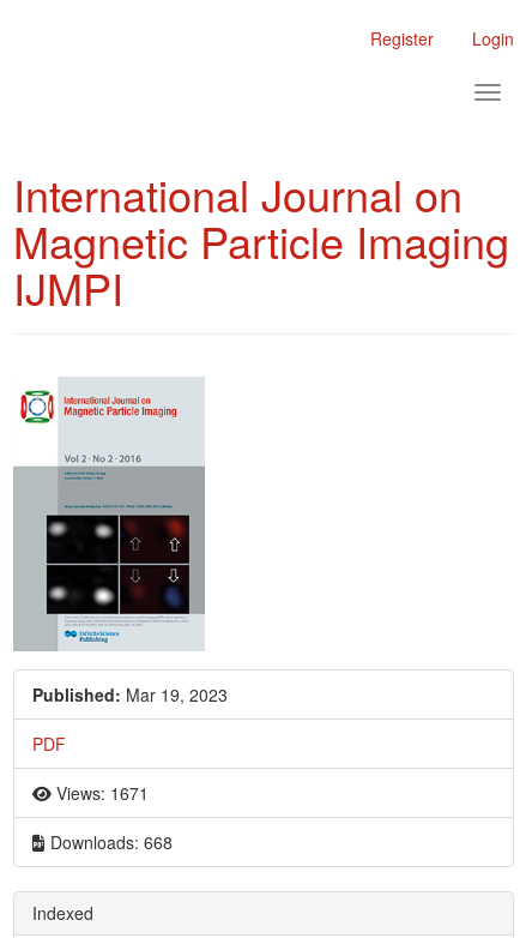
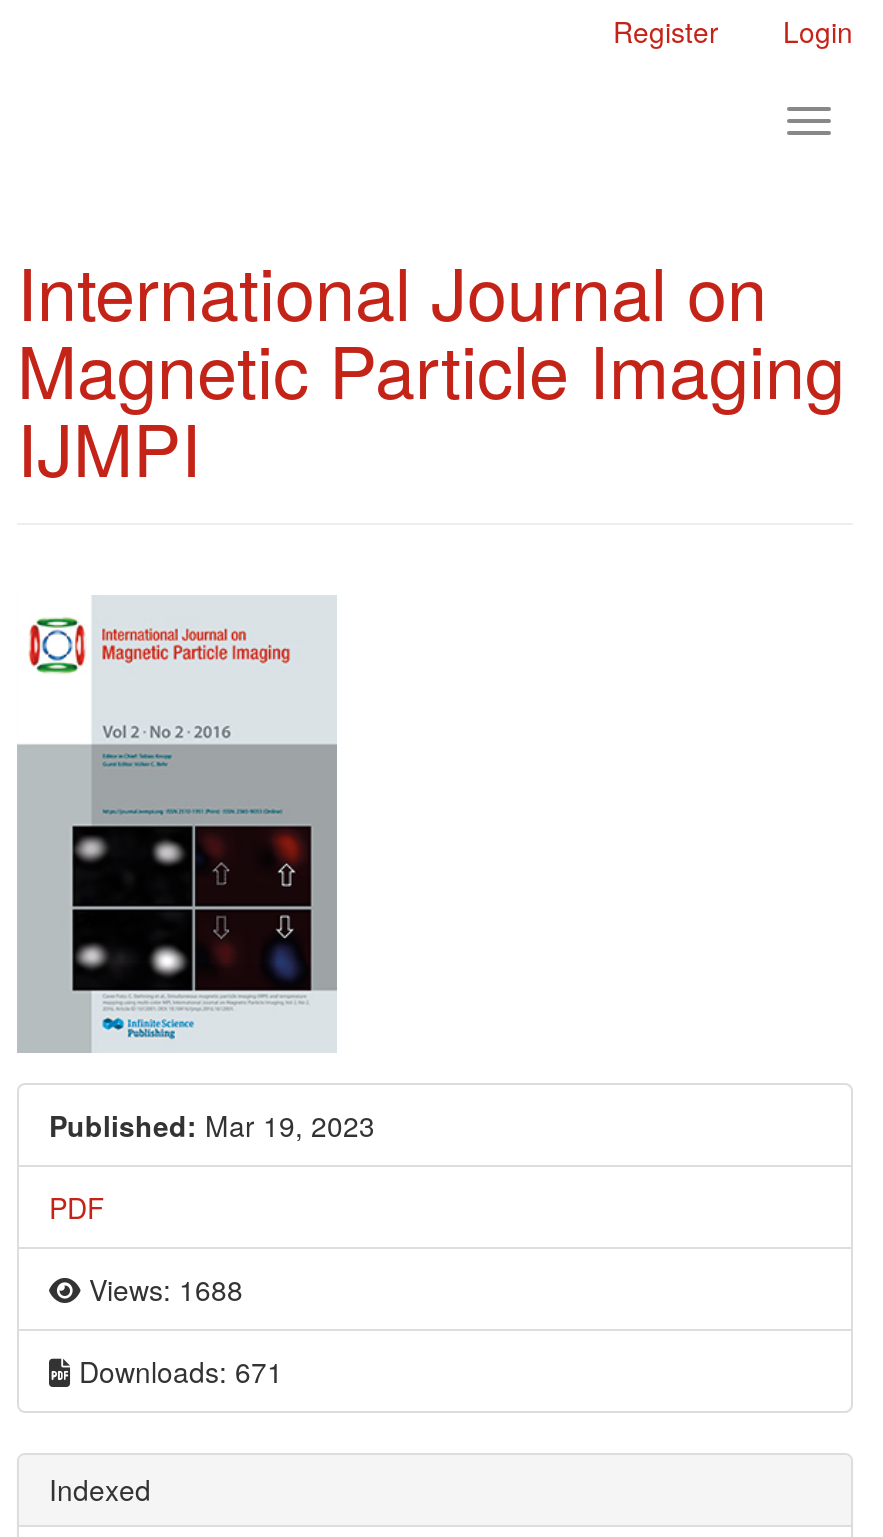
[52,781,149,804] Views: 1671 -> [81,1268,243,1308] Views: 1688
[46,830,173,854] Downloads: 668 -> [71,1350,283,1390] Downloads: 671

